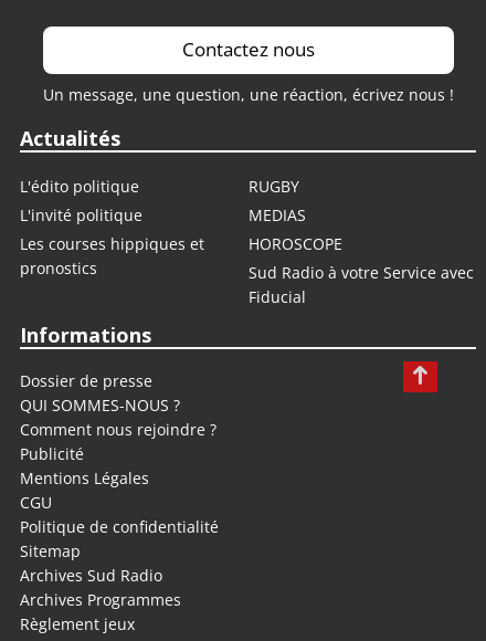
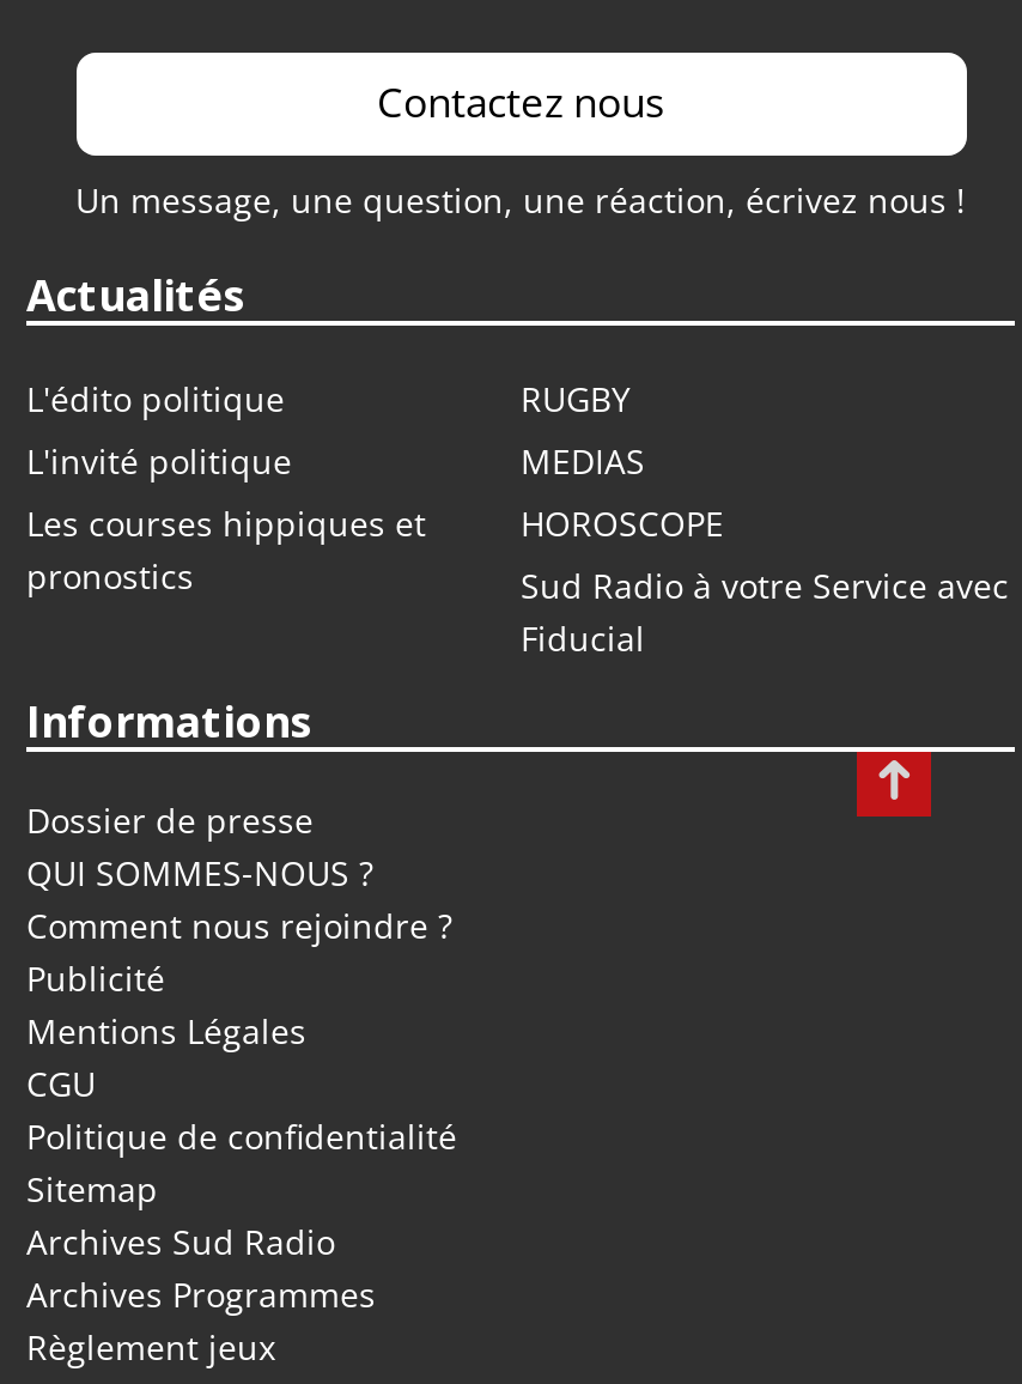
[402,349,439,393] [image] -> [854,749,933,845] [image]

